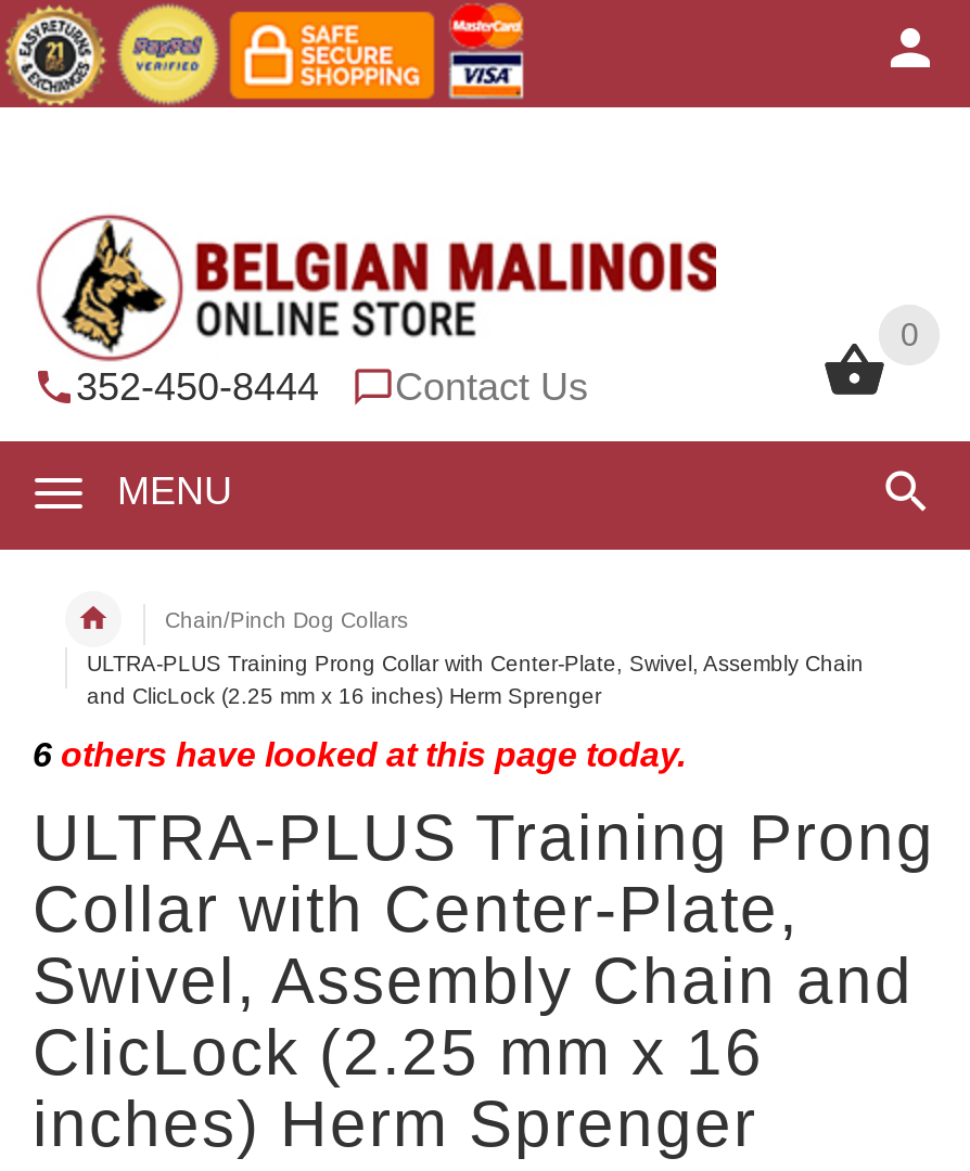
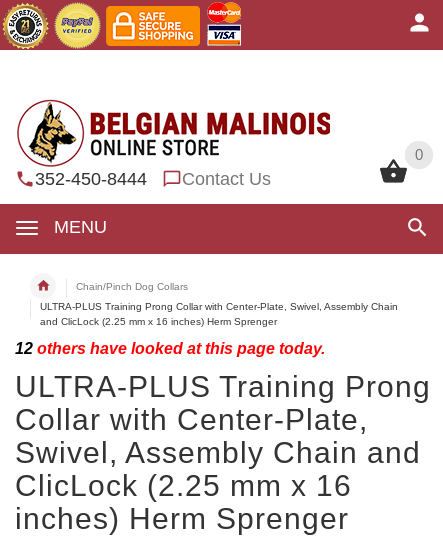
[33,736,686,773] 6 others have looked at this page today. -> [15,340,325,357] 12 others have looked at this page today.

